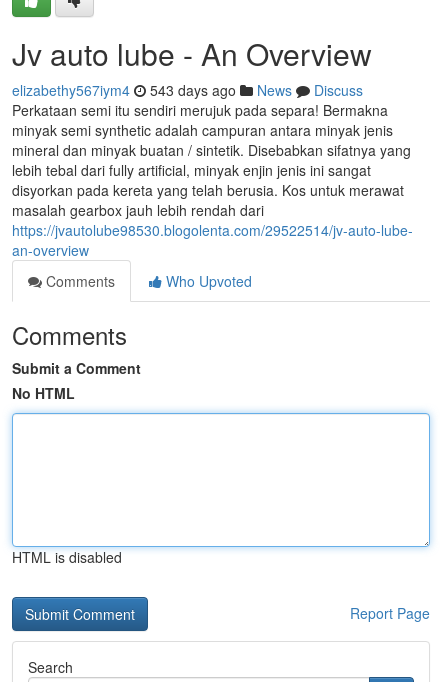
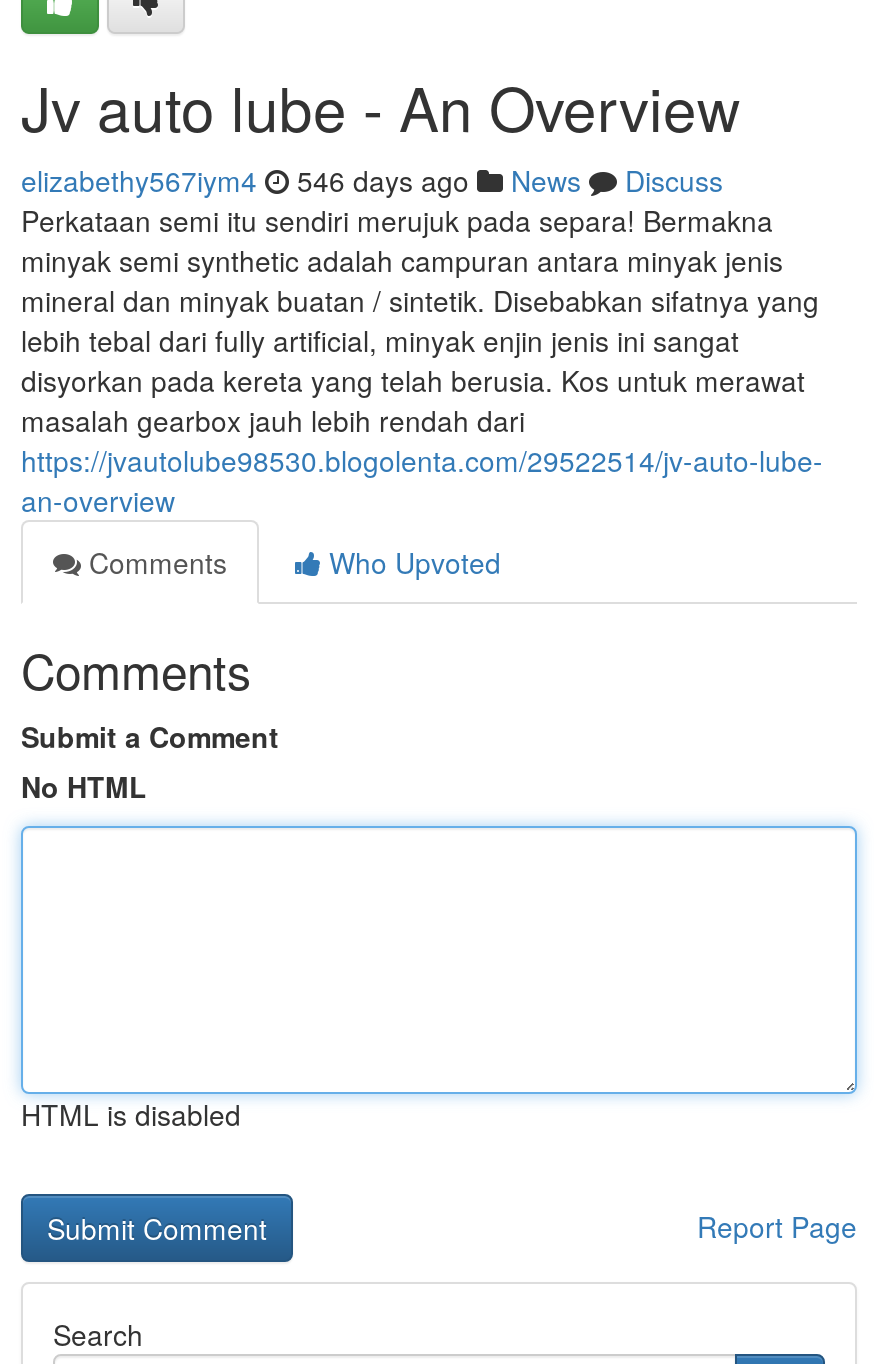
[12,80,363,100] elizabethy567iym4 543 days ago News Discuss -> [21,160,723,200] elizabethy567iym4 546 days ago News Discuss

